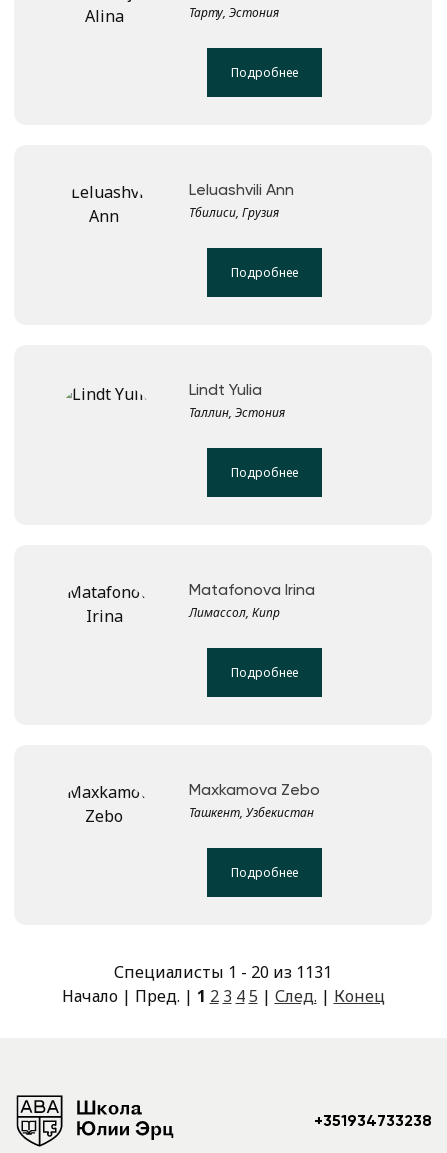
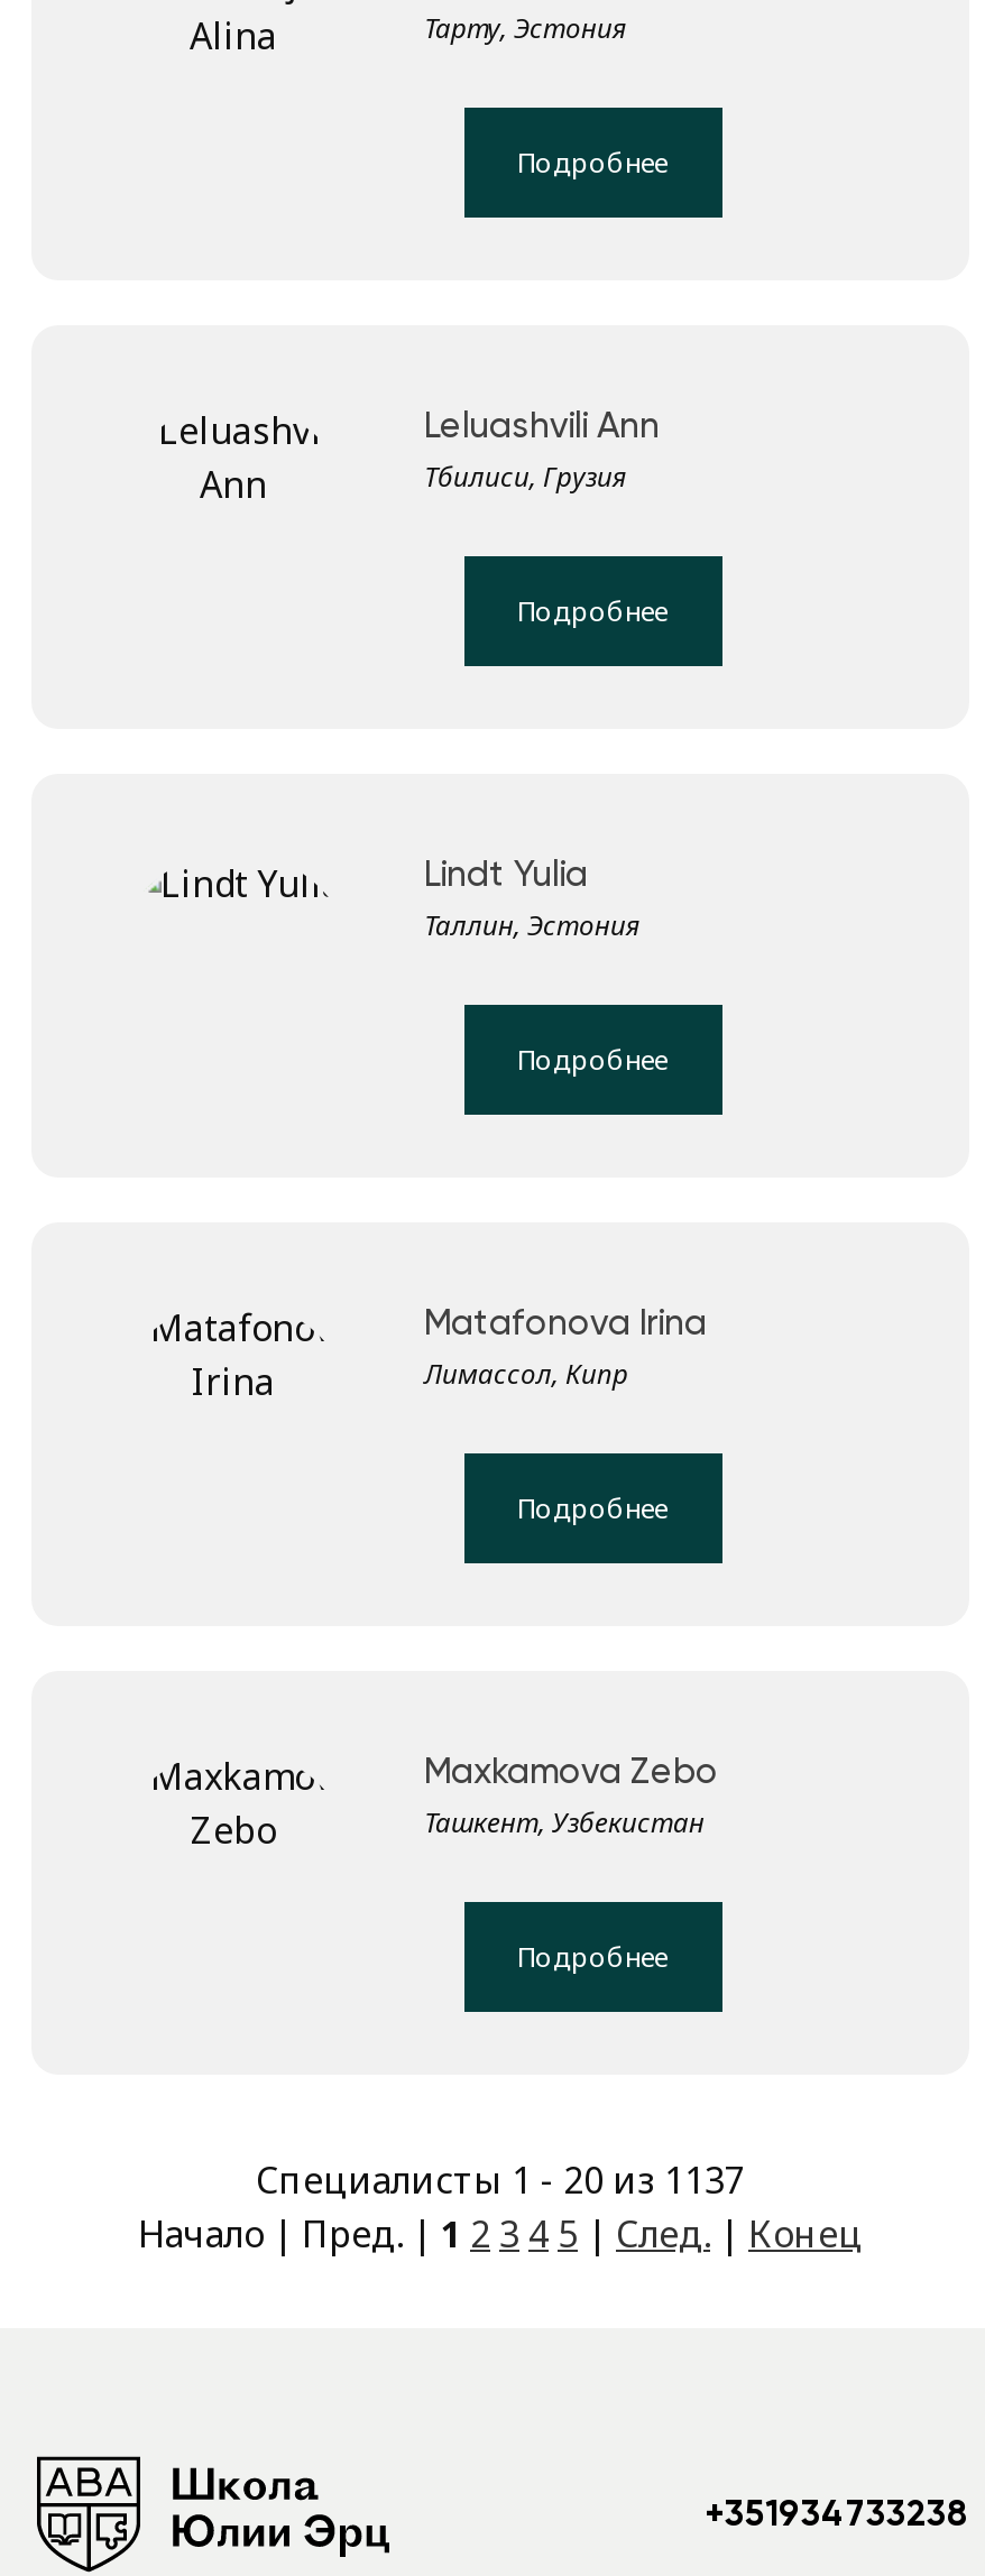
[114,961,332,983] Специалисты 1 - 20 из 1131 -> [256,2155,745,2205] Специалисты 1 - 20 из 1137

